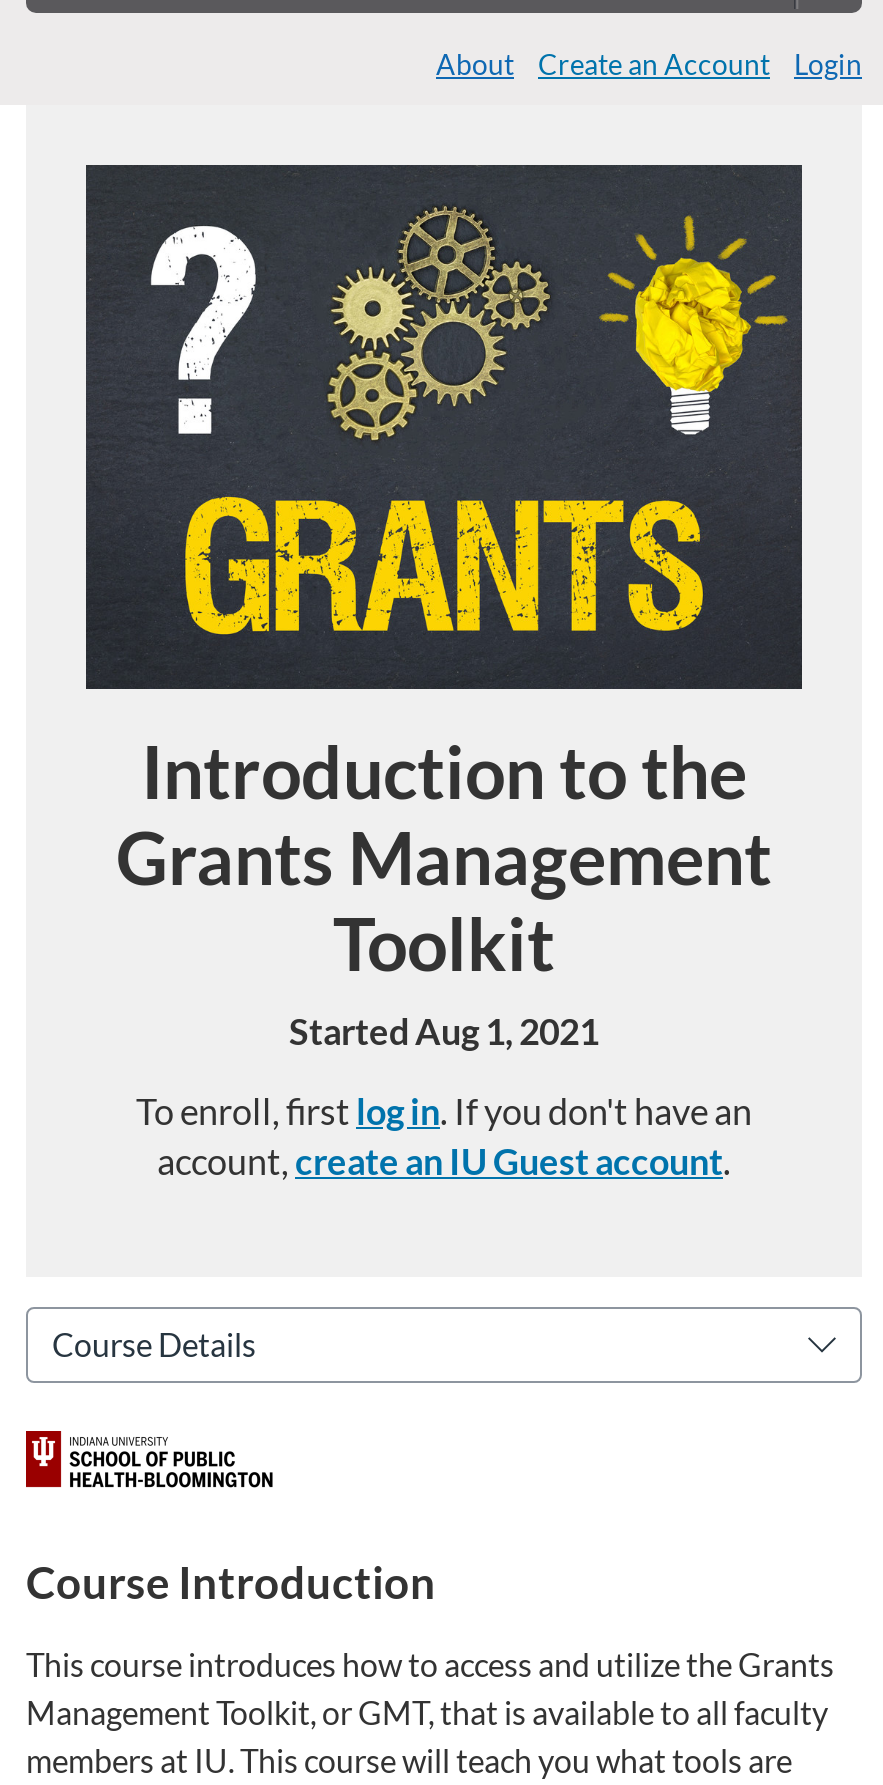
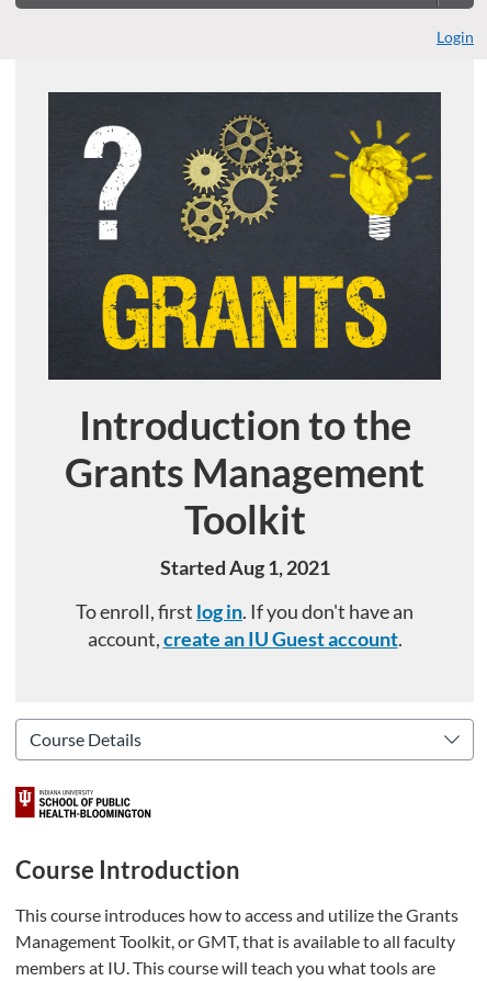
[436,47,770,81] About | Create an Account -> none

